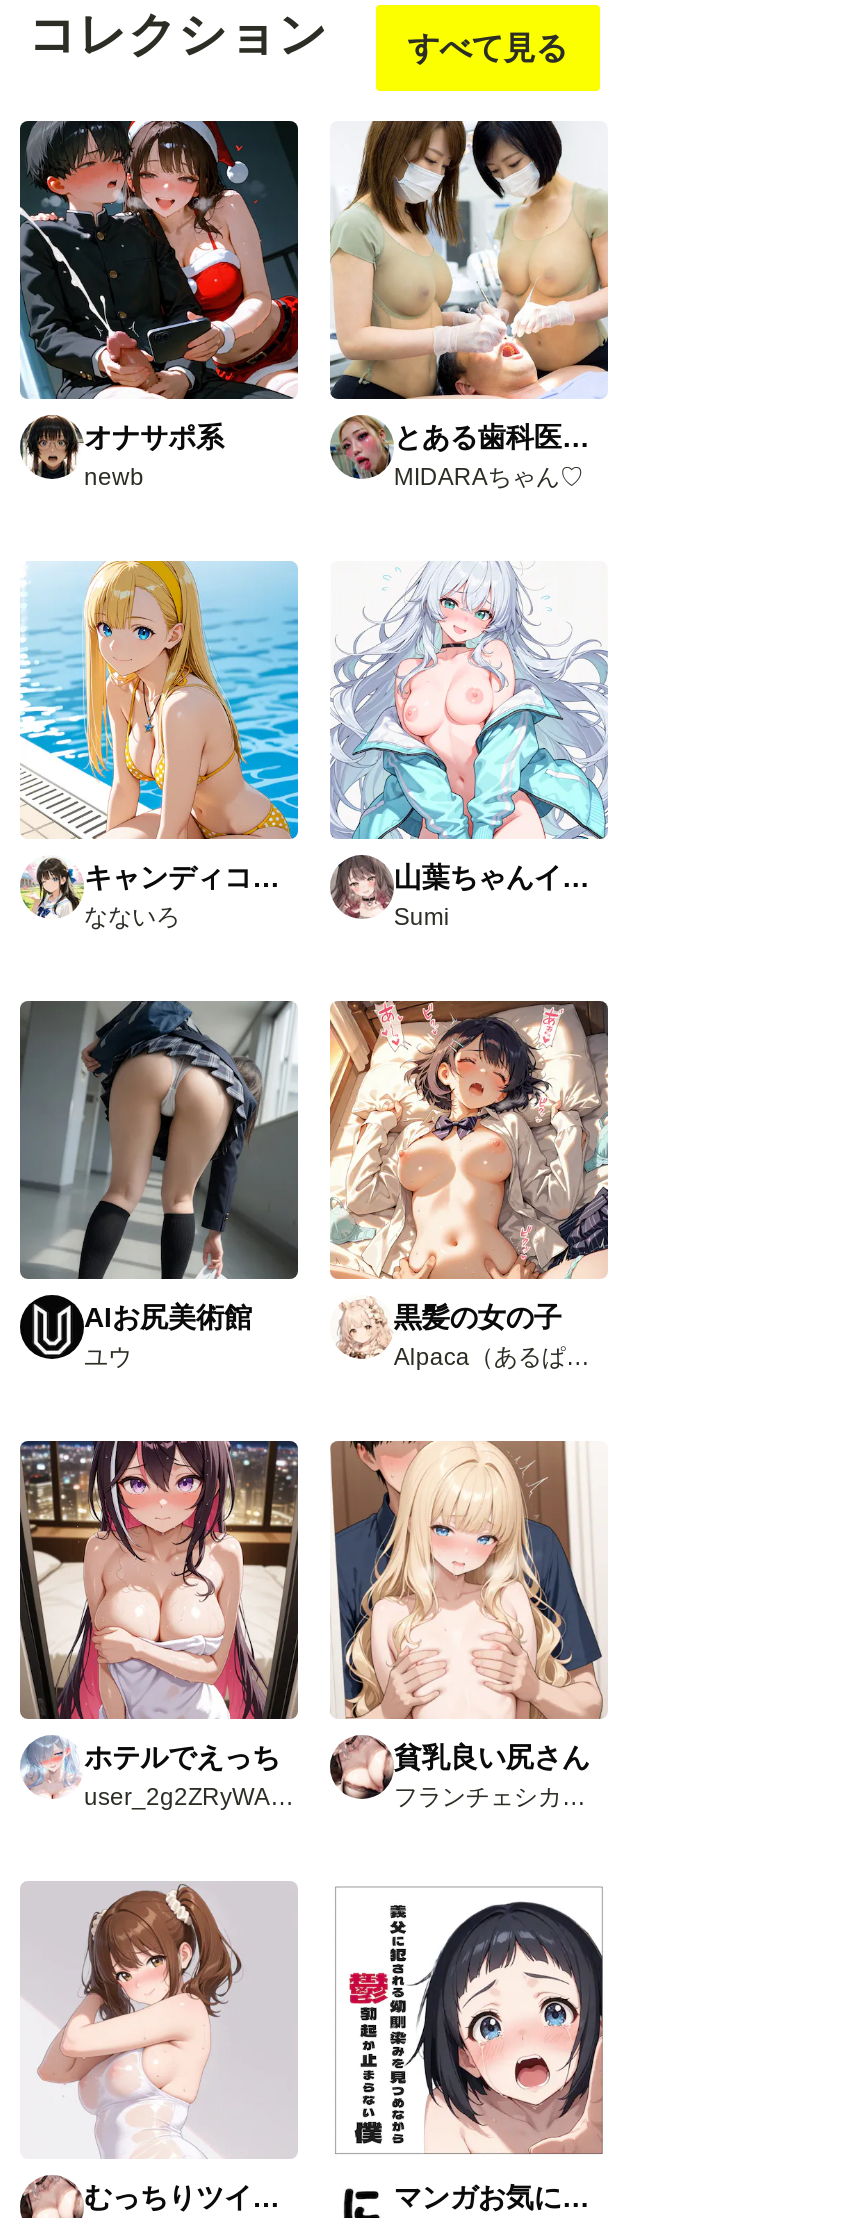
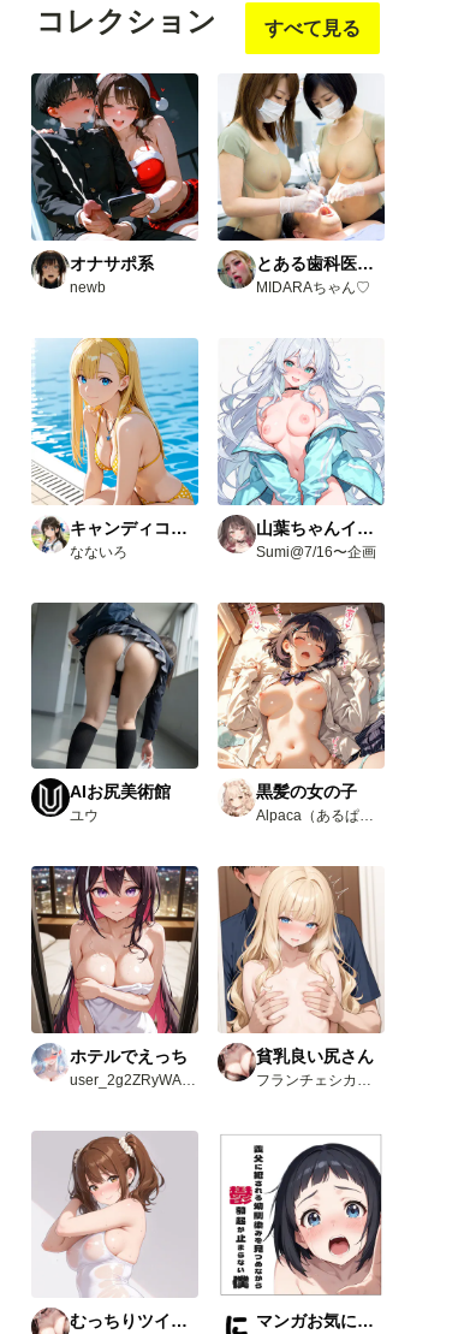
[394,903,450,931] Sumi -> [256,543,376,560] Sumi@7/16〜企画

